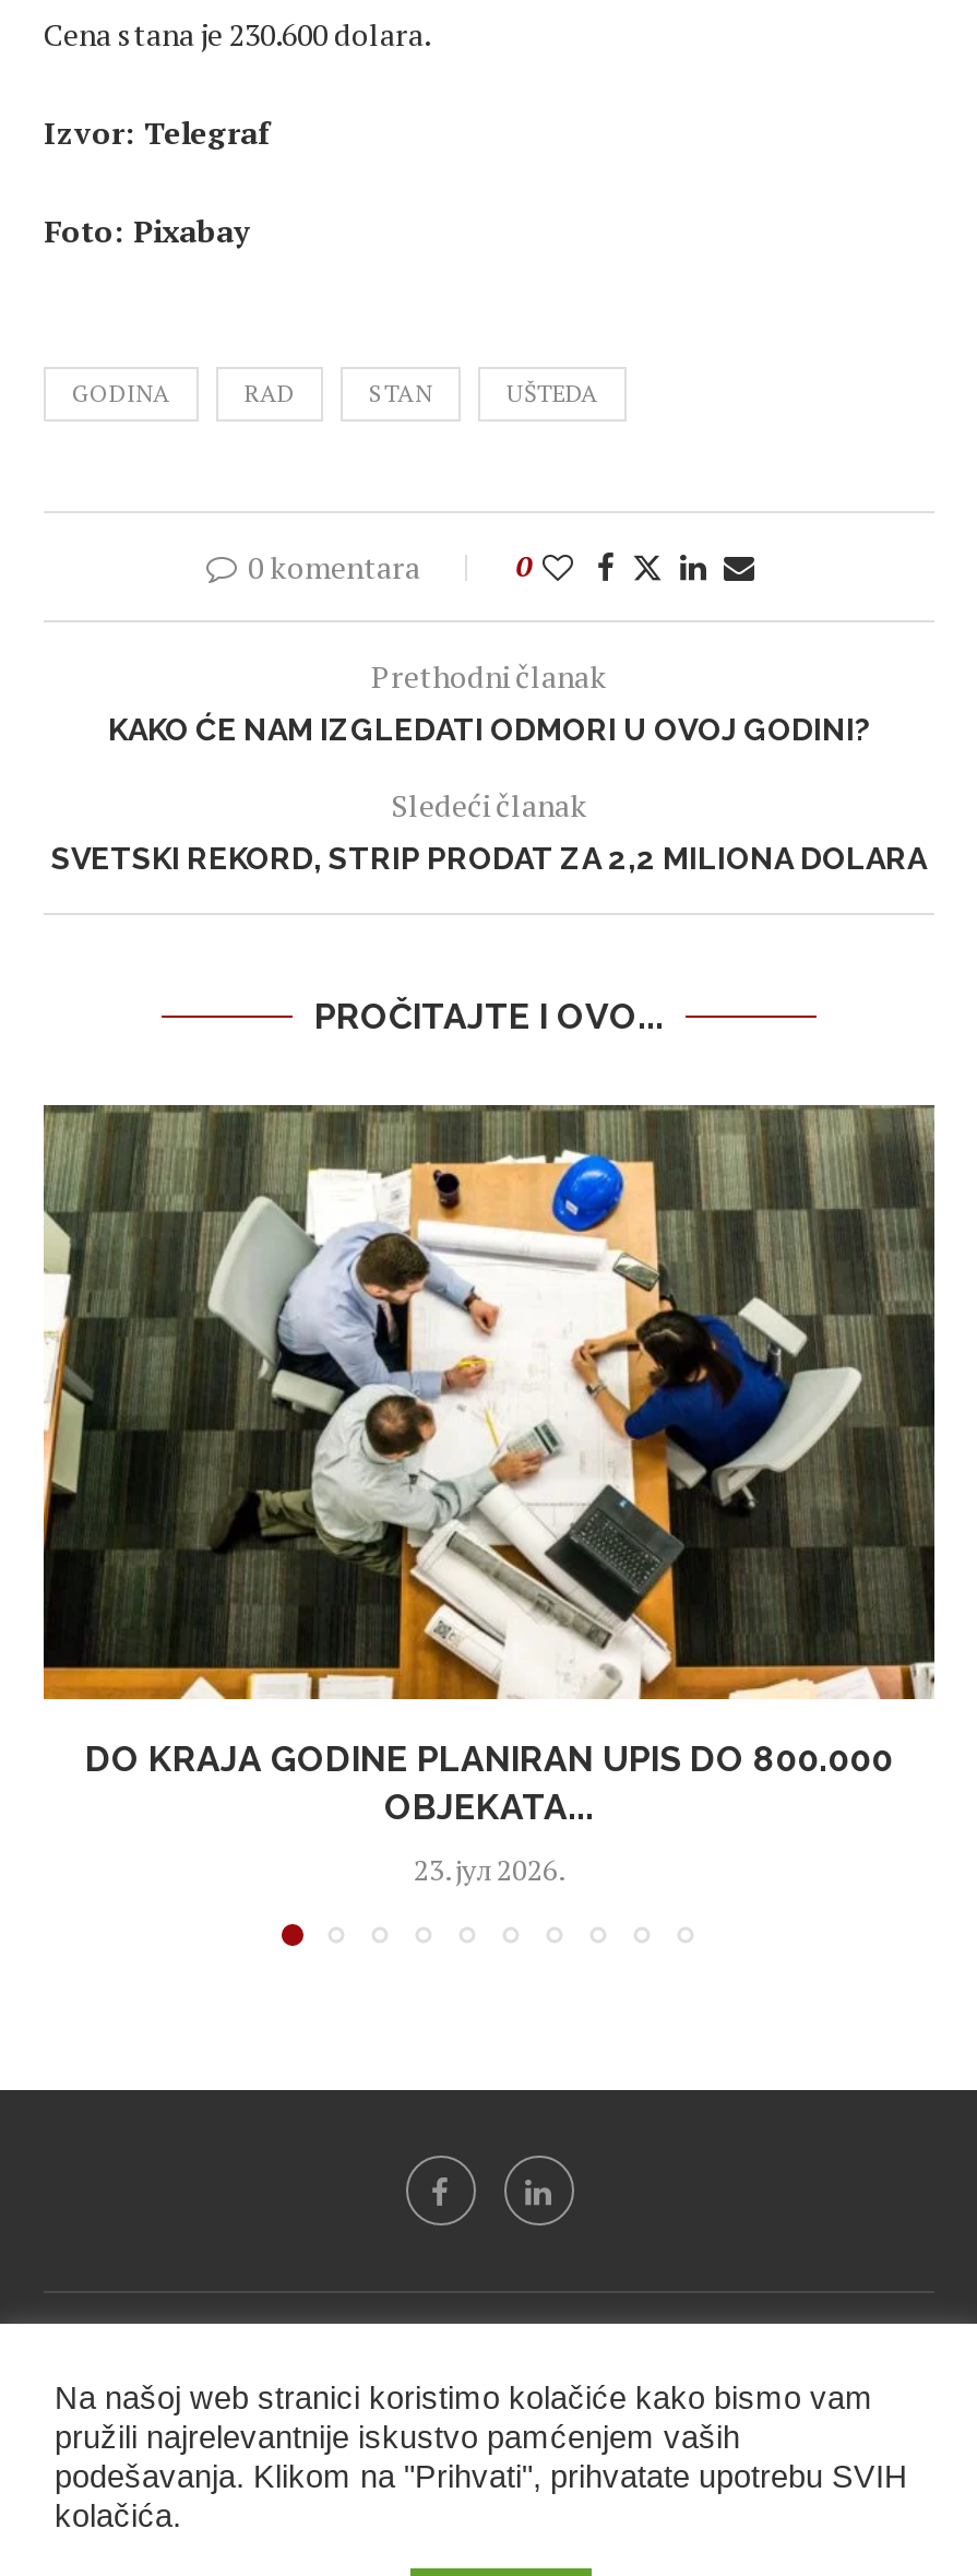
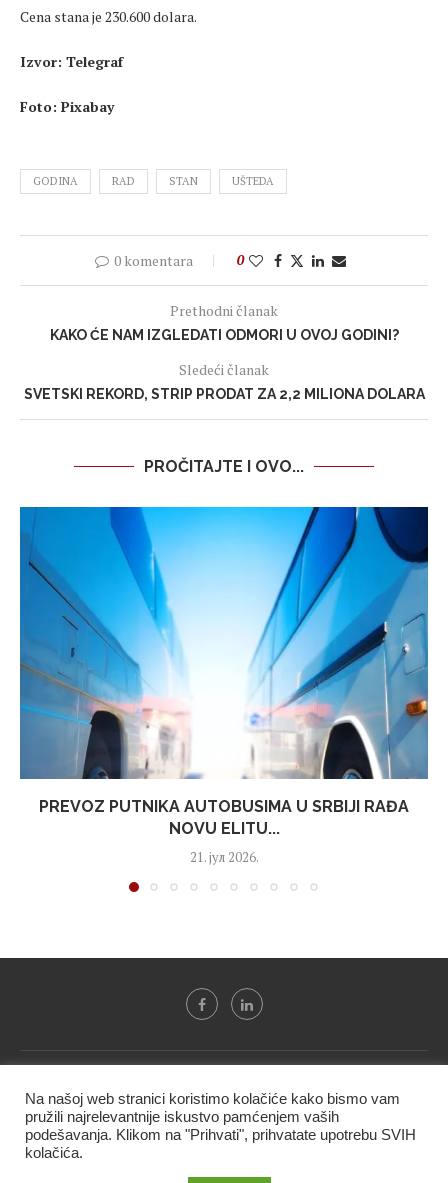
[41,1103,937,1829] [image] | DO KRAJA GODINE PLANIRAN UPIS DO 800.000 | OBJEKATA... -> [19,506,429,838] [image] | PREVOZ PUTNIKA AUTOBUSIMA U SRBIJI RAĐA | NOVU ELITU...
[414,1850,564,1890] 23. јул 2026. -> [189,848,258,866] 21. јул 2026.

